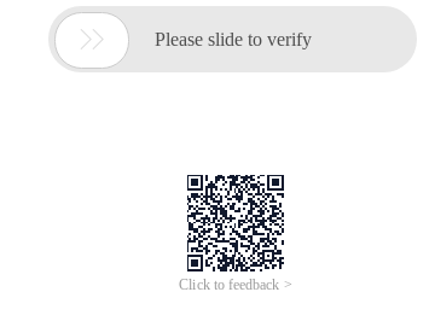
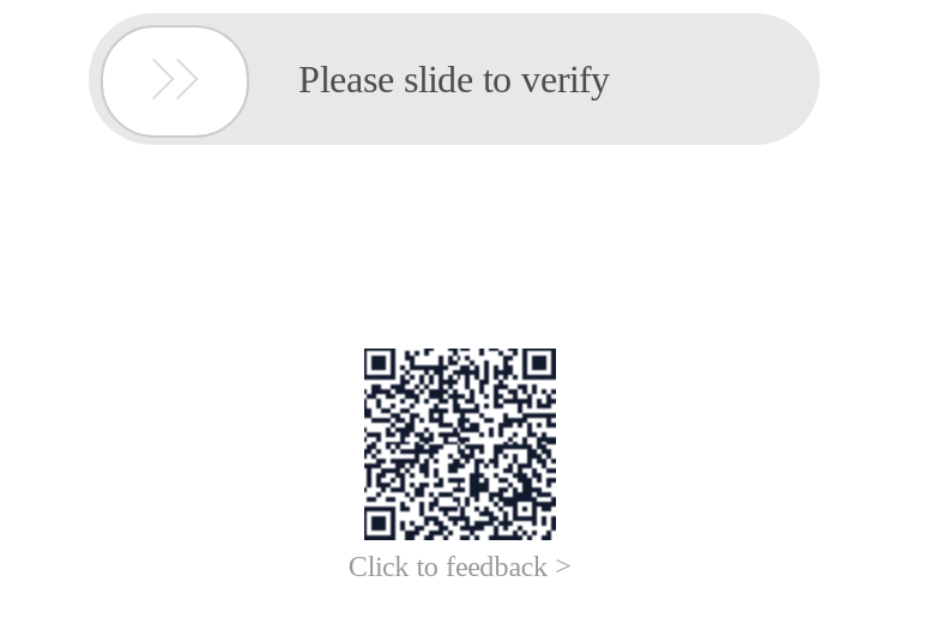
[187,174,284,273] [image] -> [362,349,558,543] [image]

